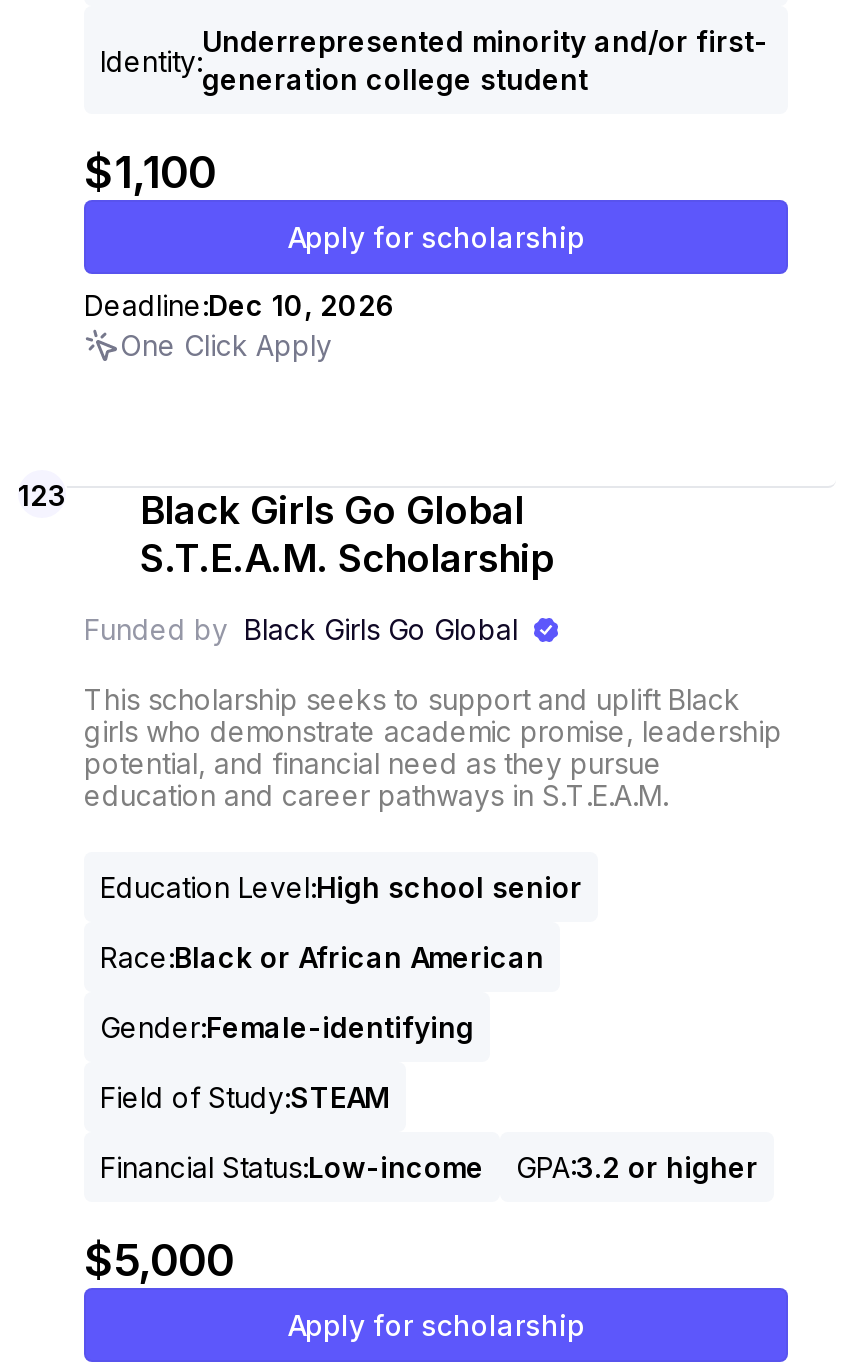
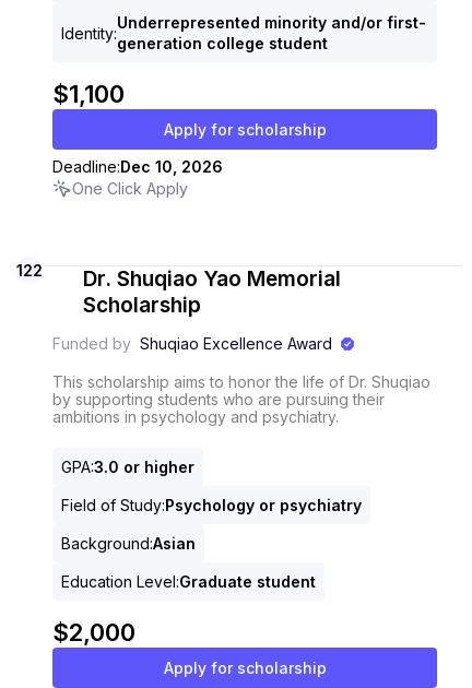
[18,477,66,511] 123 -> [16,260,43,279] 122
[84,488,782,1286] Black Girls Go Global | S.T.E.A.M. Scholarship | Funded by Black Girls Go Global | This scholarship seeks to support and uplift Black | girls who demonstrate academic promise, leadership | potential, and financial need as they pursue | education and career pathways in S.T.E.A.M. | Education Level:High school senior | Race:Black or African American | Gender:Female-identifying | Field of Study:STEAM | Financial Status:Low-income | GPA:3.2 or higher | $5,000 -> [52,266,430,647] Dr. Shuqiao Yao Memorial | Scholarship | Funded by Shuqiao Excellence Award | This scholarship aims to honor the life of Dr. Shuqiao | by supporting students who are pursuing their | ambitions in psychology and psychiatry. | GPA:3.0 or higher | Field of Study:Psychology or psychiatry | Background:Asian | Education Level:Graduate student | $2,000

